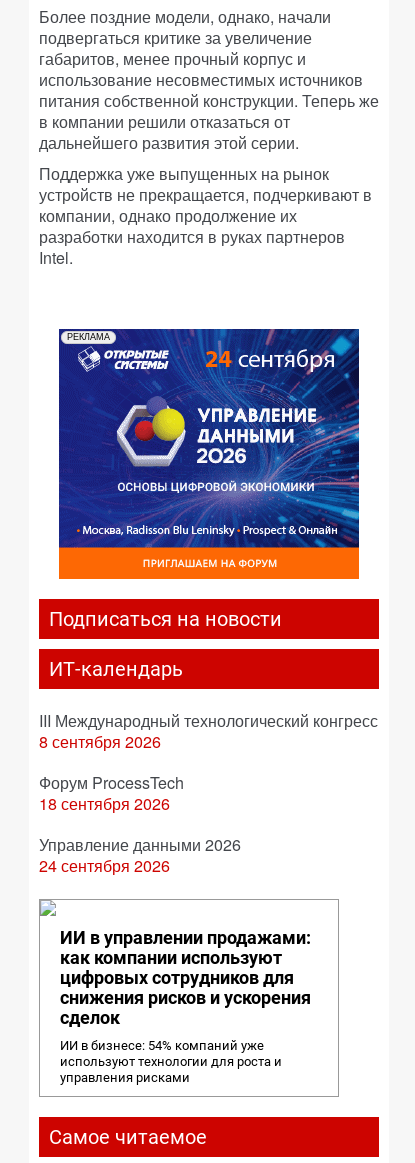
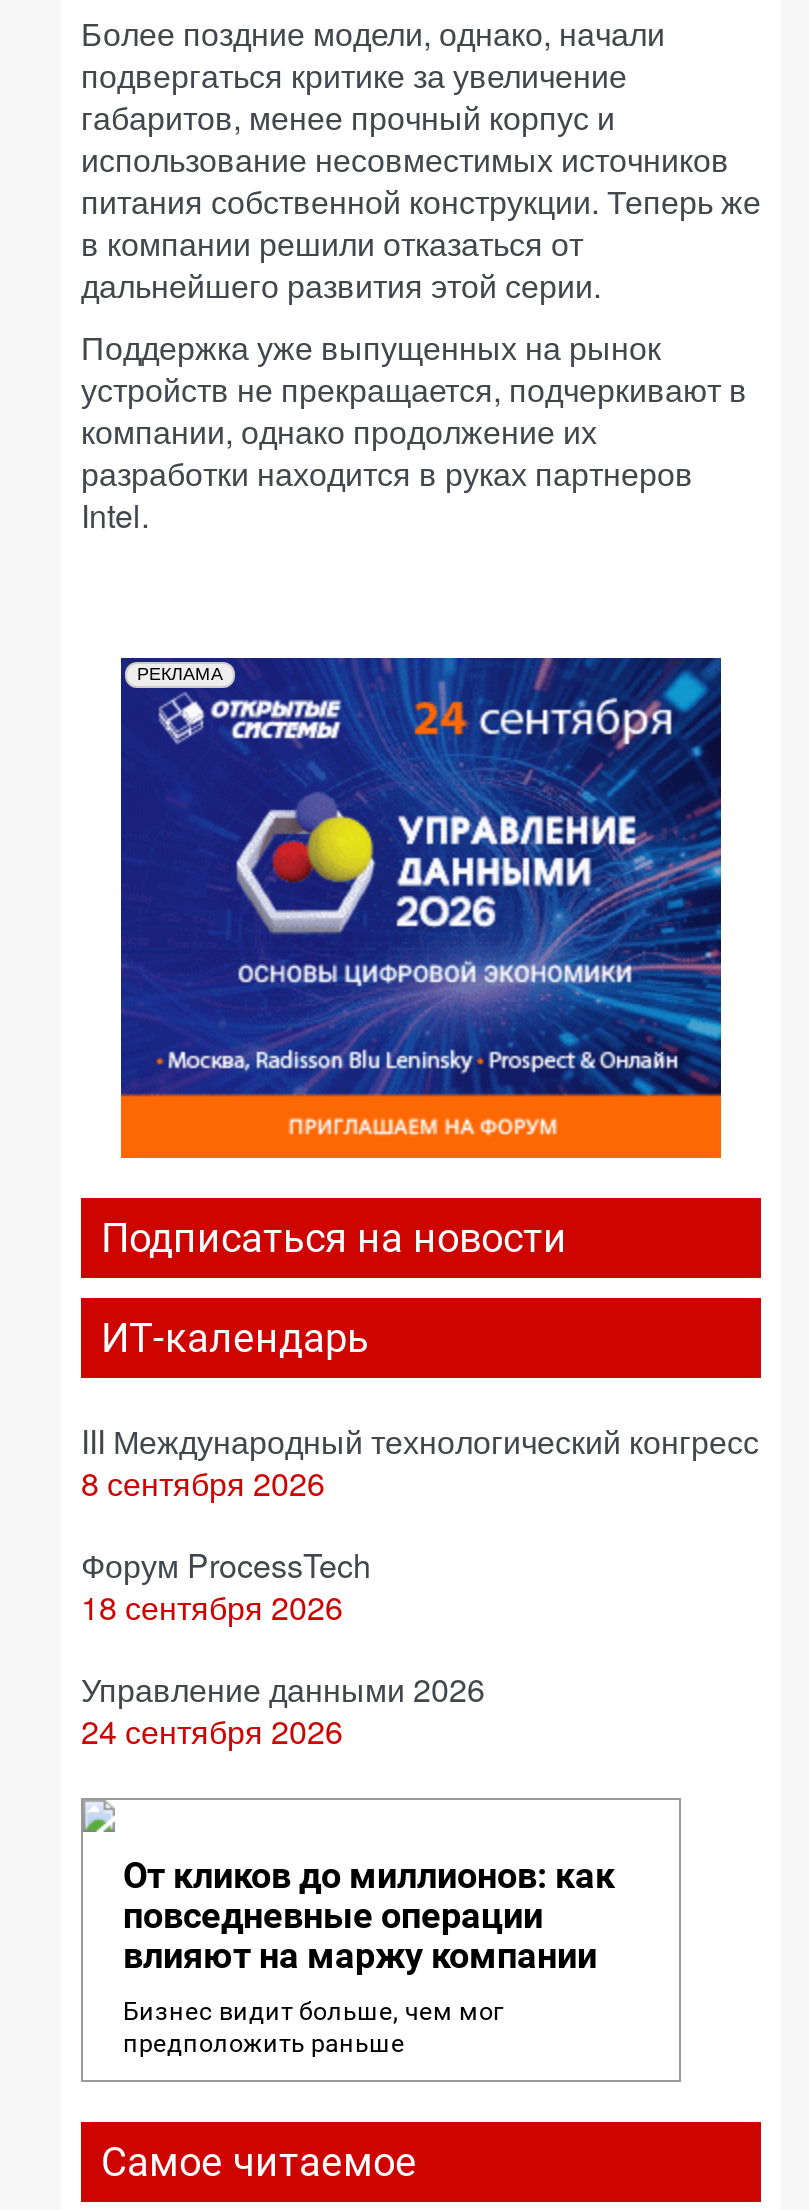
[60,927,311,1028] ИИ в управлении продажами: | как компании используют | цифровых сотрудников для | снижения рисков и ускорения | сделок -> [123,1854,615,1976] От кликов до миллионов: как | повседневные операции | влияют на маржу компании
[60,1038,282,1085] ИИ в бизнесе: 54% компаний уже | используют технологии для роста и | управления рисками -> [123,1996,503,2058] Бизнес видит больше, чем мог | предположить раньше

